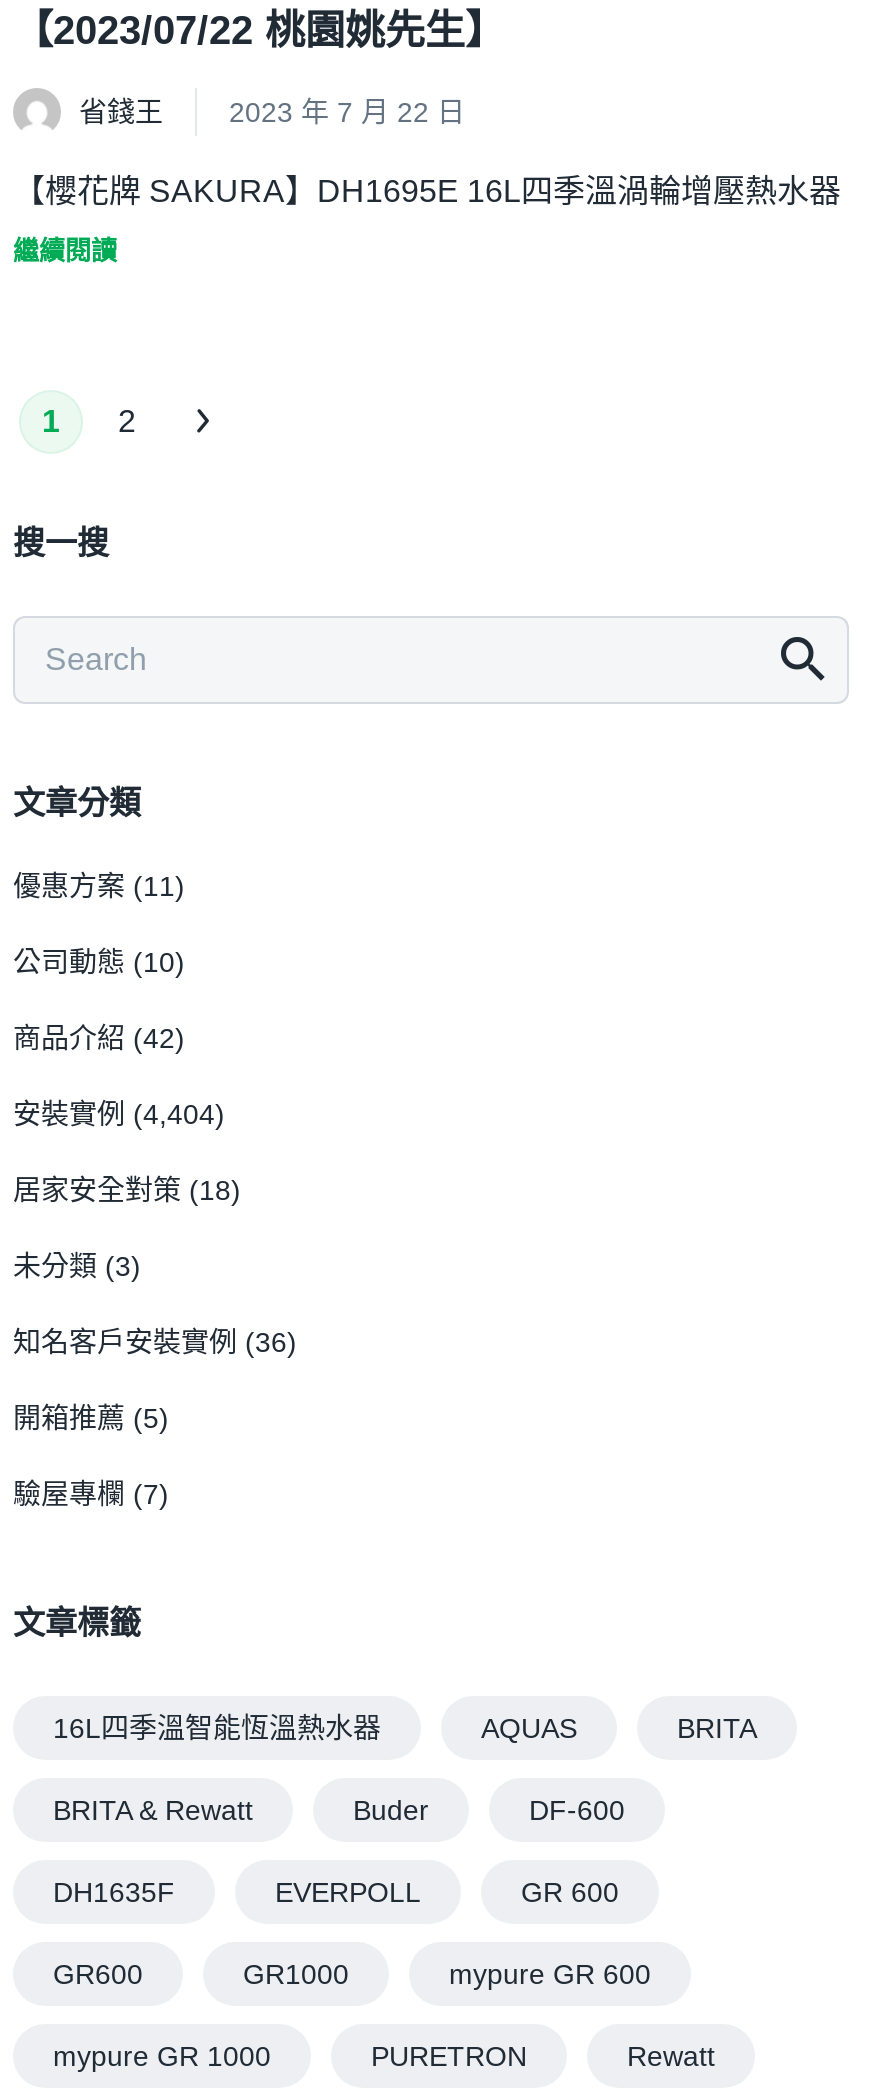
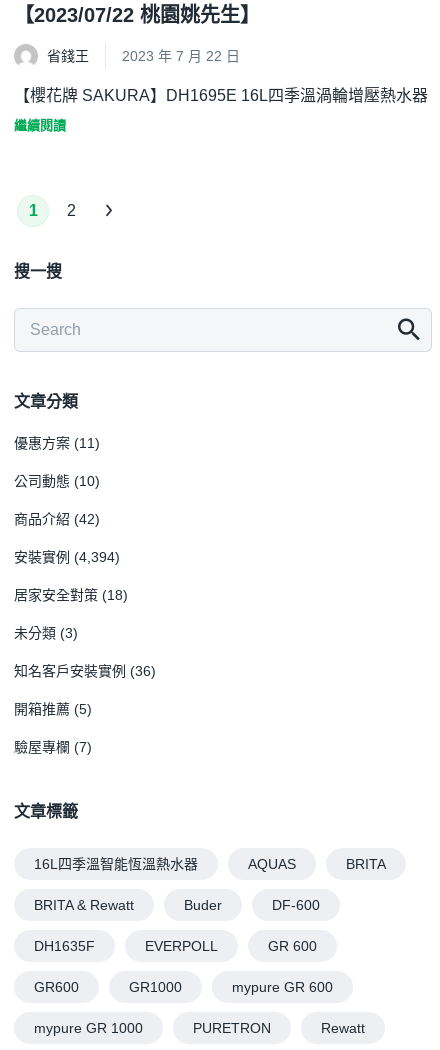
[13,1098,225,1130] 安裝實例(4,404) -> [14,549,120,565] 安裝實例(4,394)

